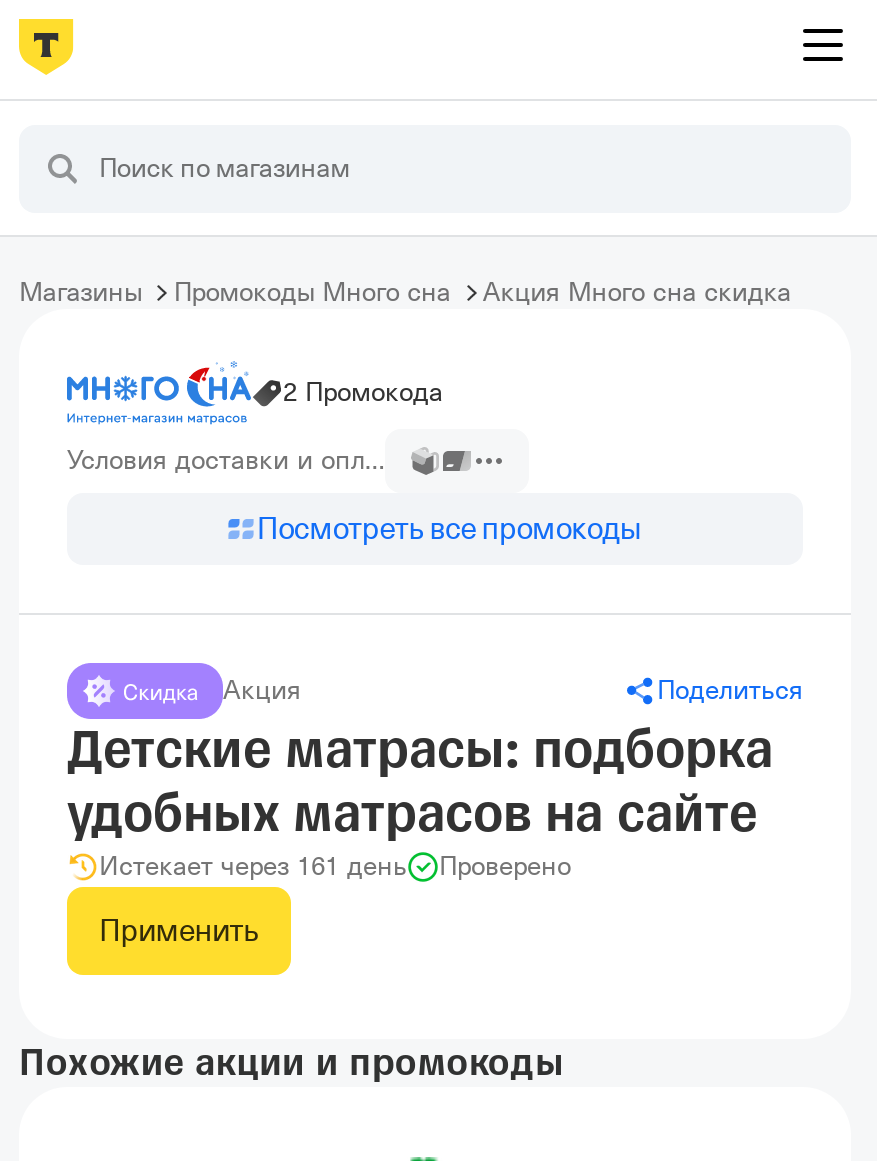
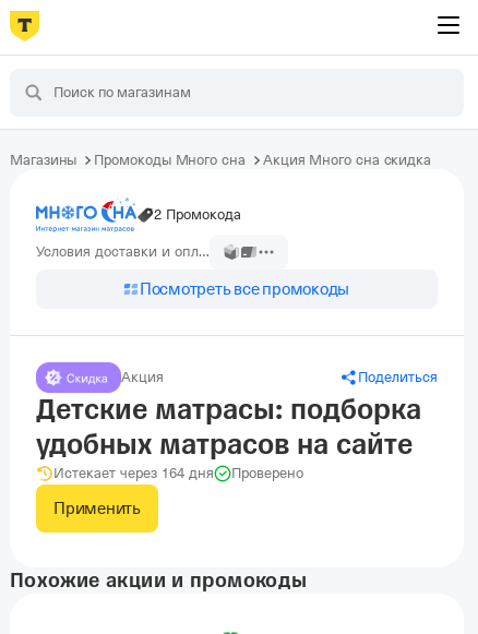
[99,851,407,881] Истекает через 161 день -> [53,465,214,481] Истекает через 164 дня

